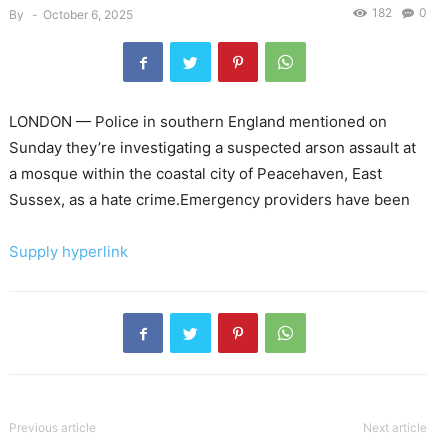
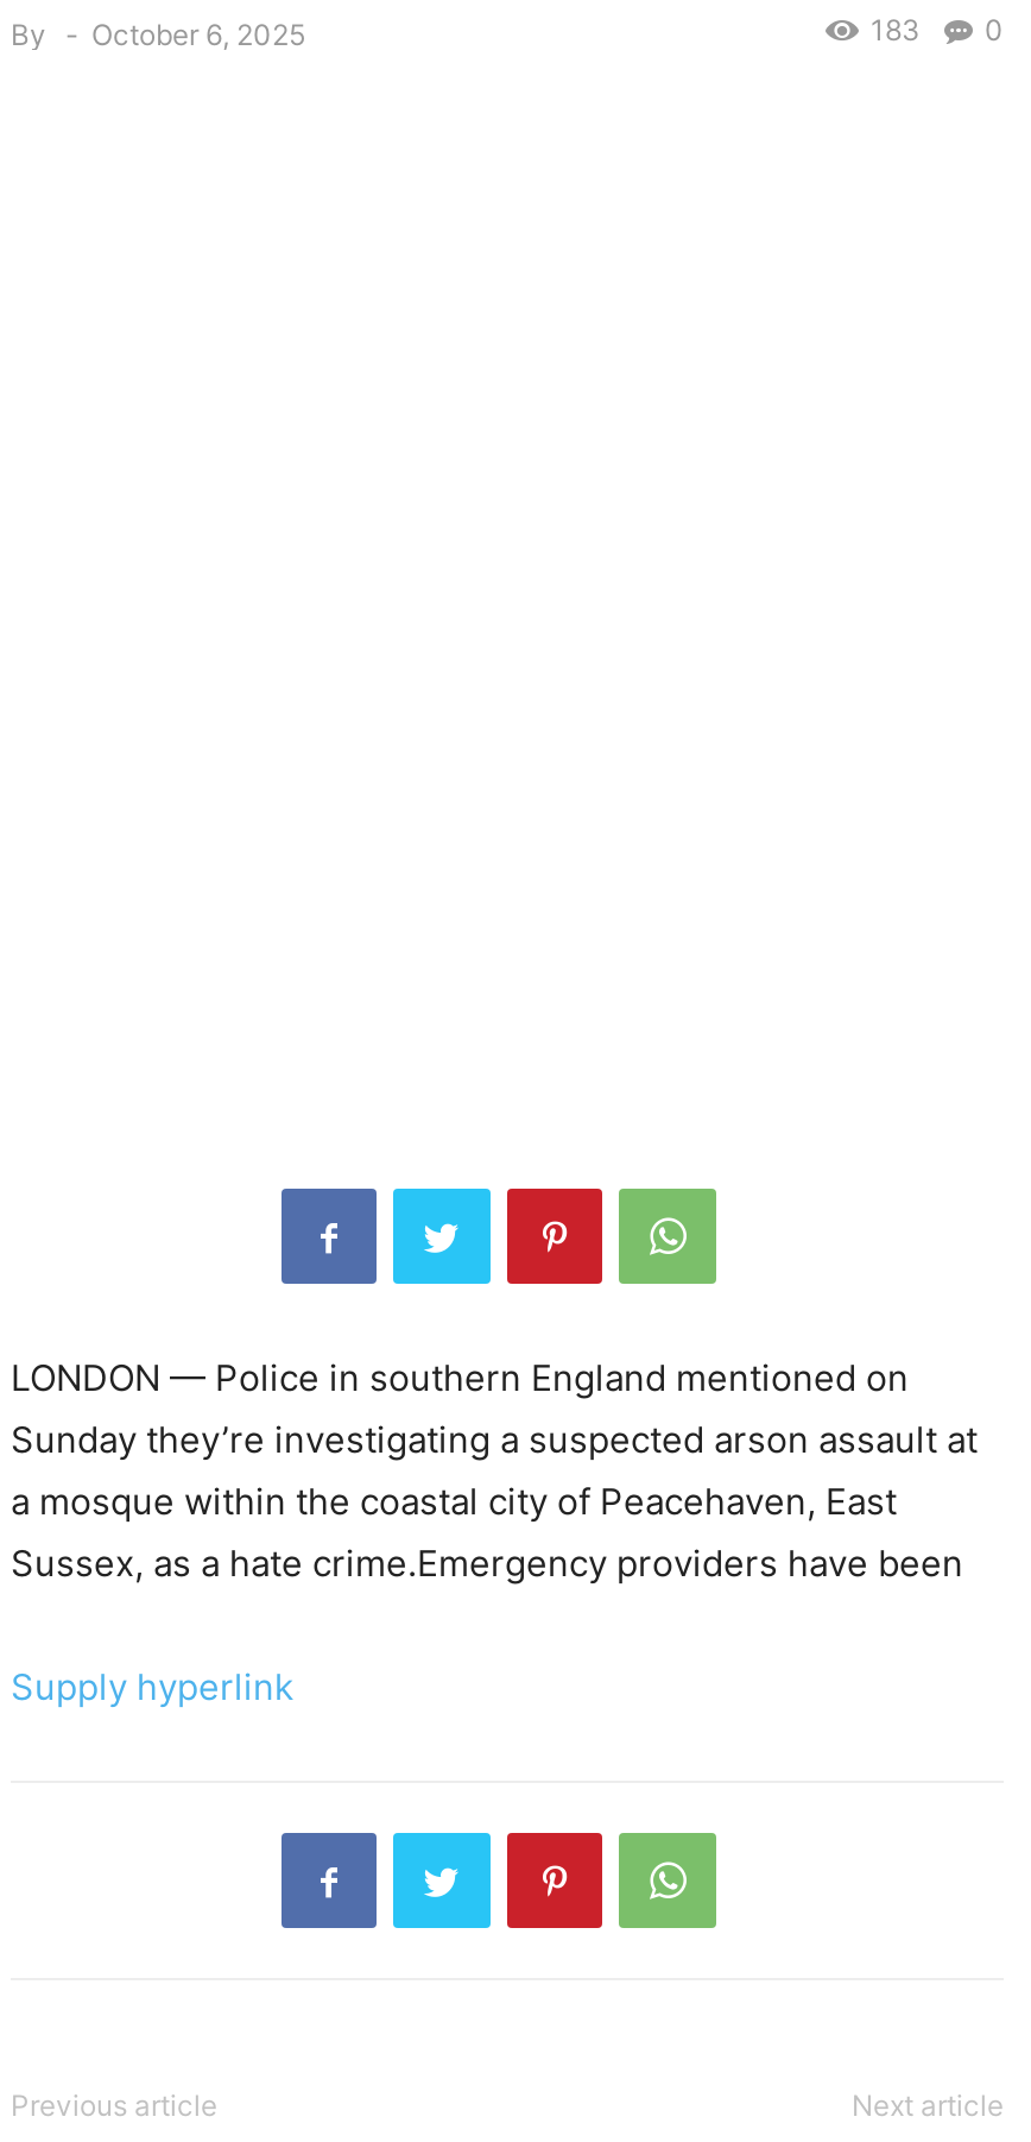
[372,5,427,20] 182 0 -> [871,12,1004,48] 183 0

